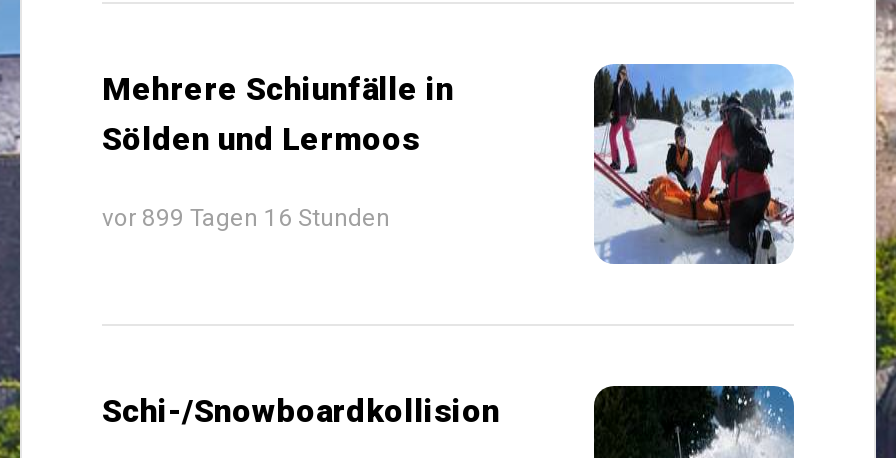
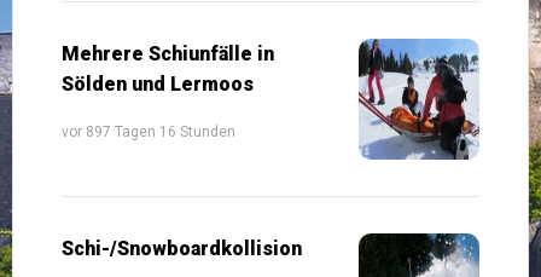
[102,204,390,232] vor 899 Tagen 16 Stunden -> [62,123,235,140] vor 897 Tagen 16 Stunden

